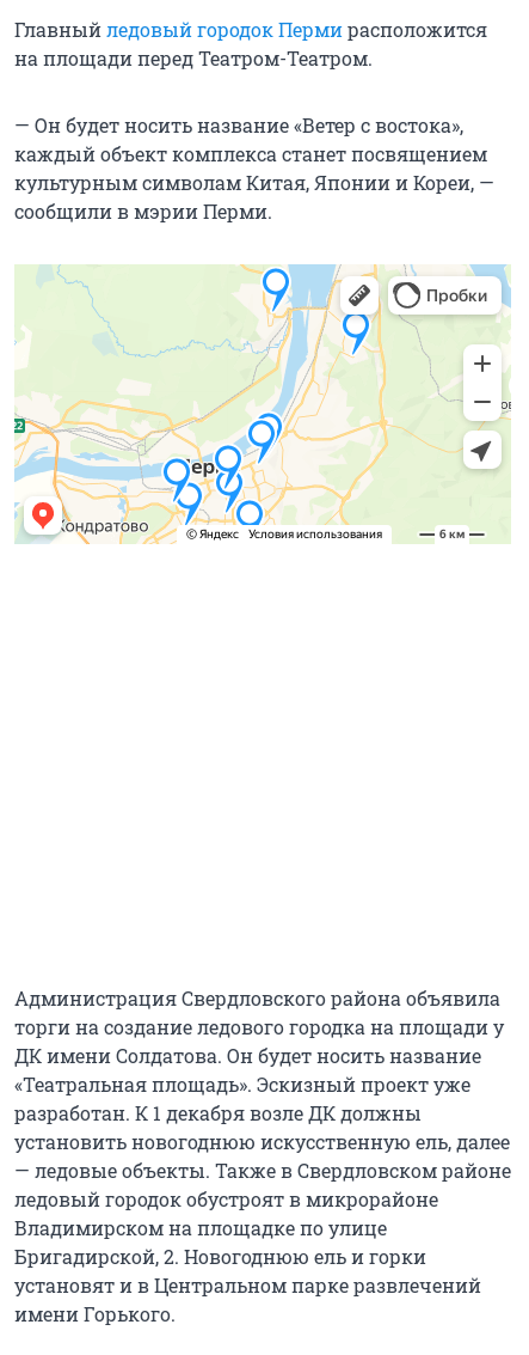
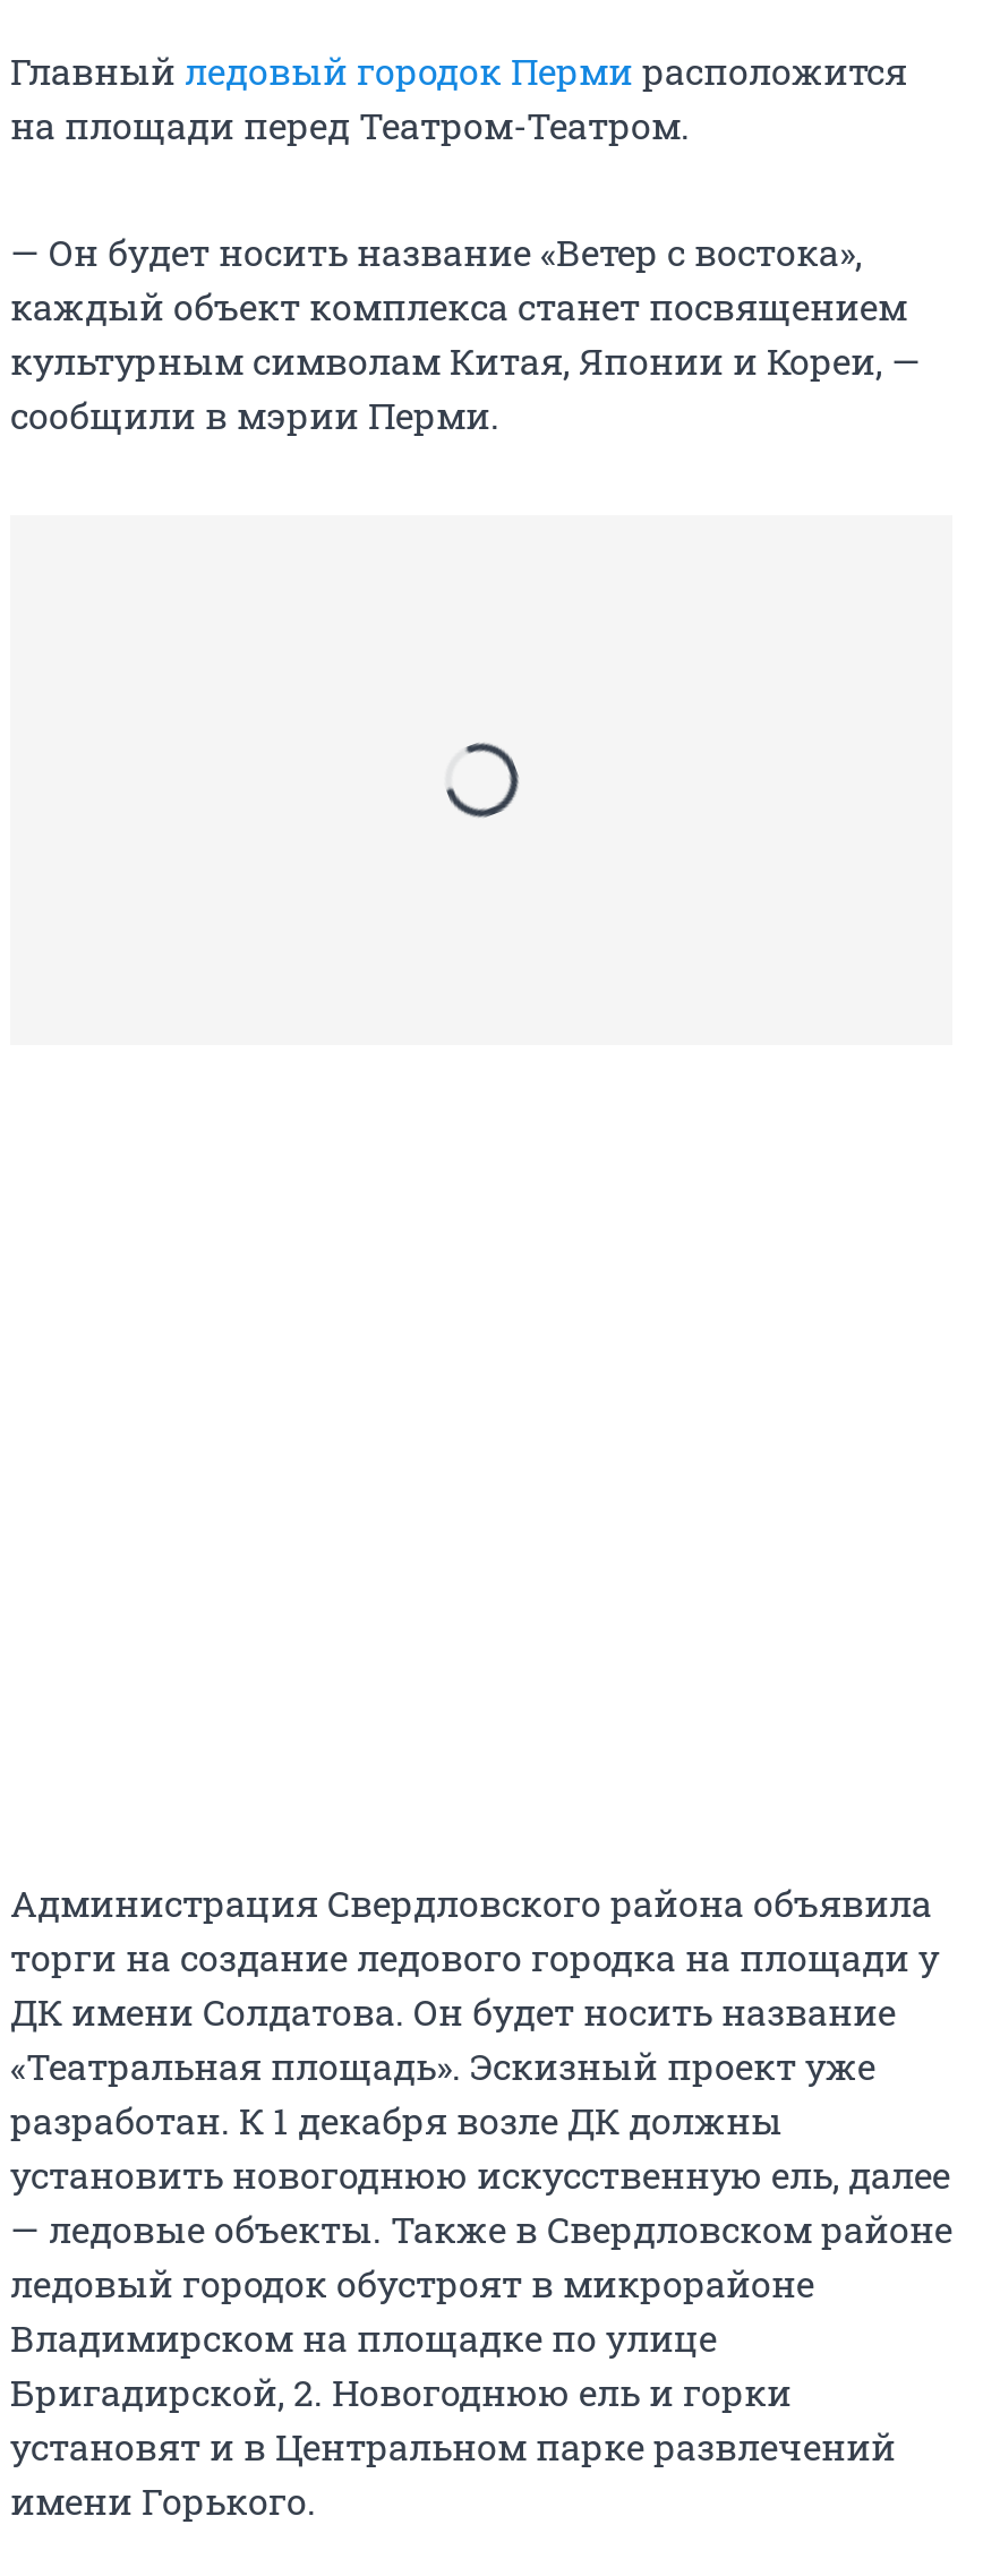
[13,263,512,545] [image] -> none

